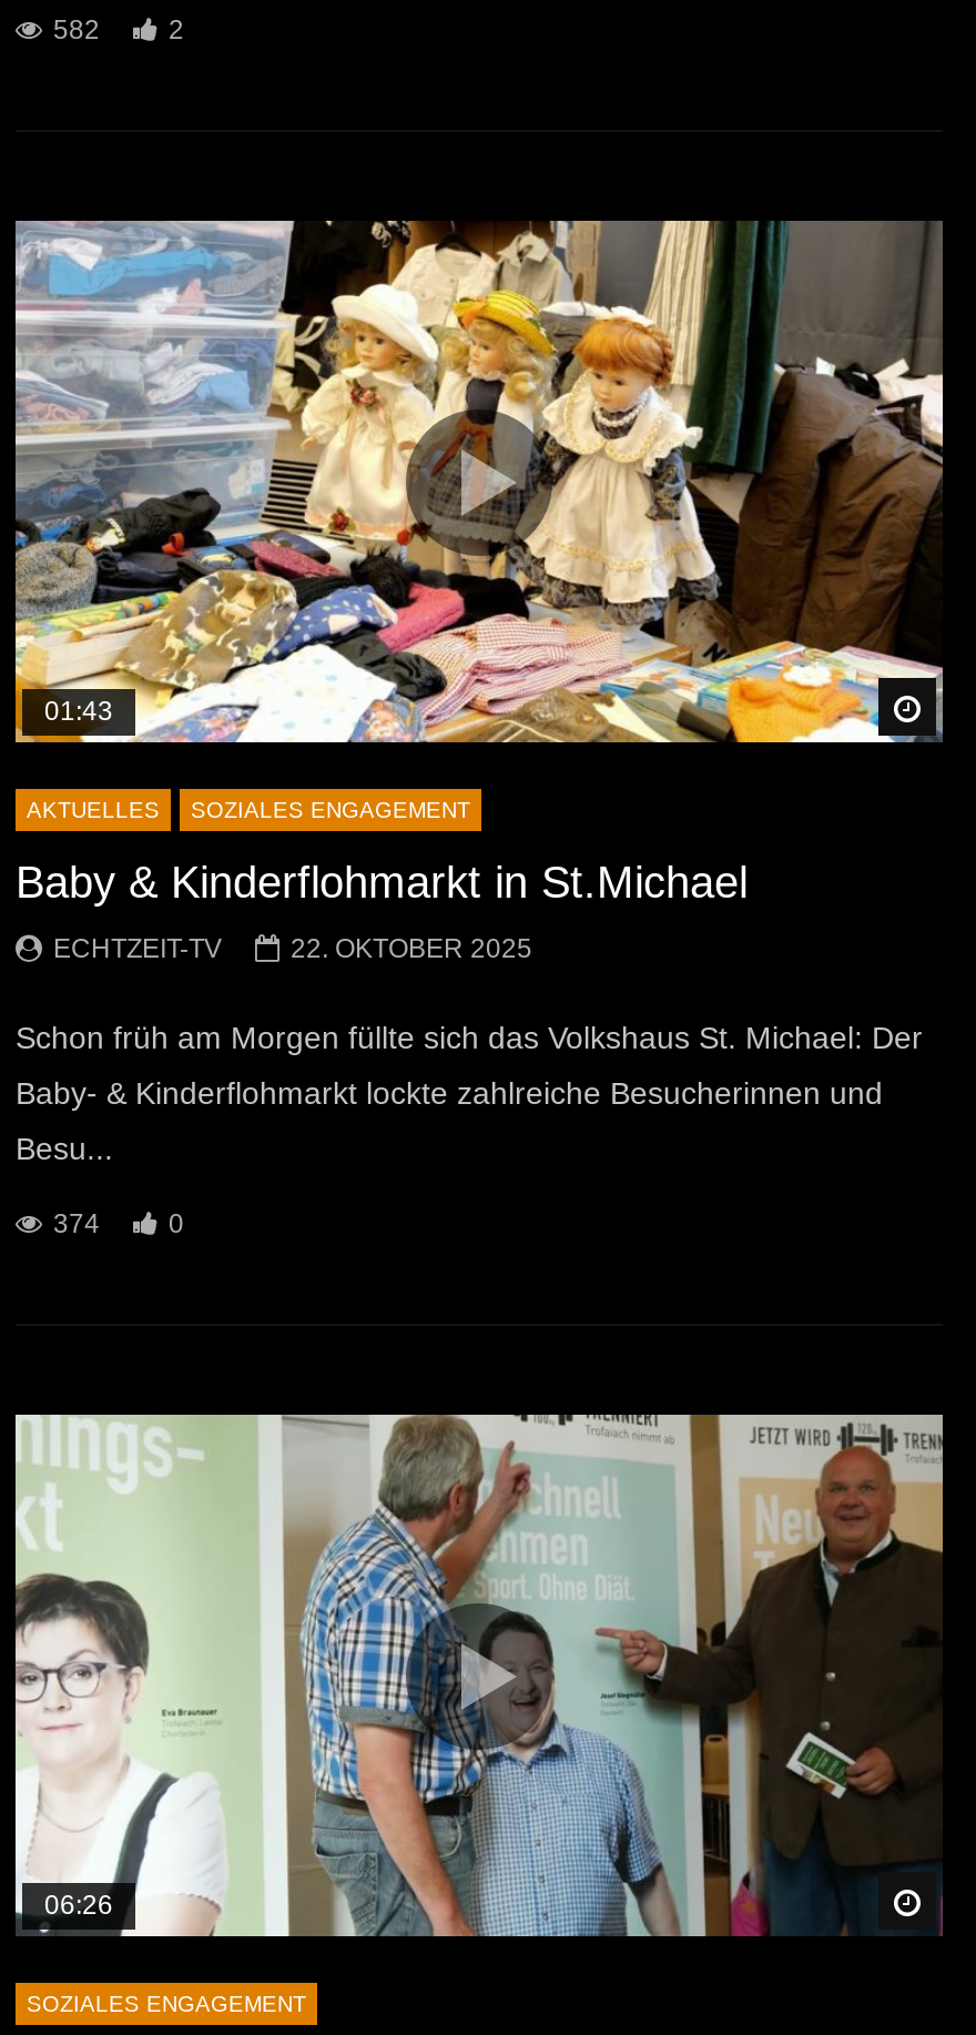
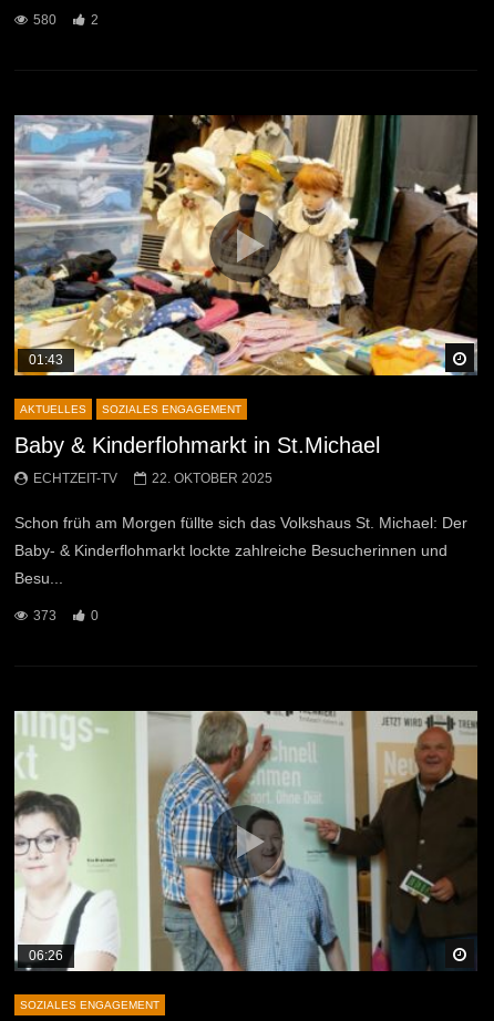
[53,14,100,45] 582 -> [33,12,56,27] 580
[53,1208,100,1239] 374 -> [33,608,56,623] 373

